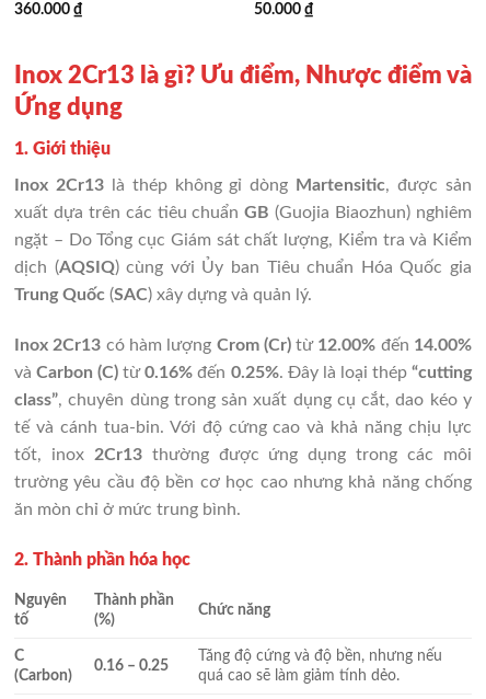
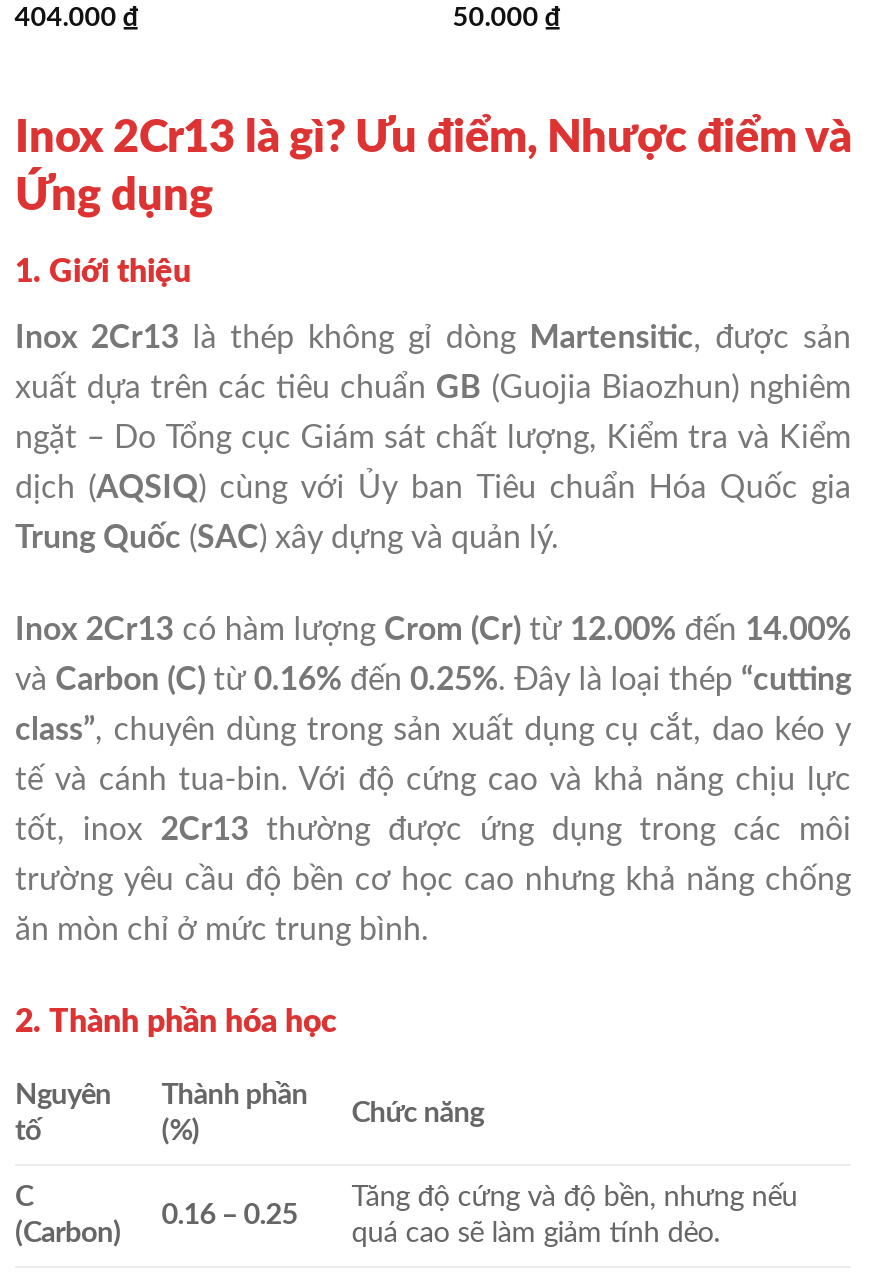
[14,3,83,18] 360.000 ₫ -> [15,5,141,33] 404.000 ₫

